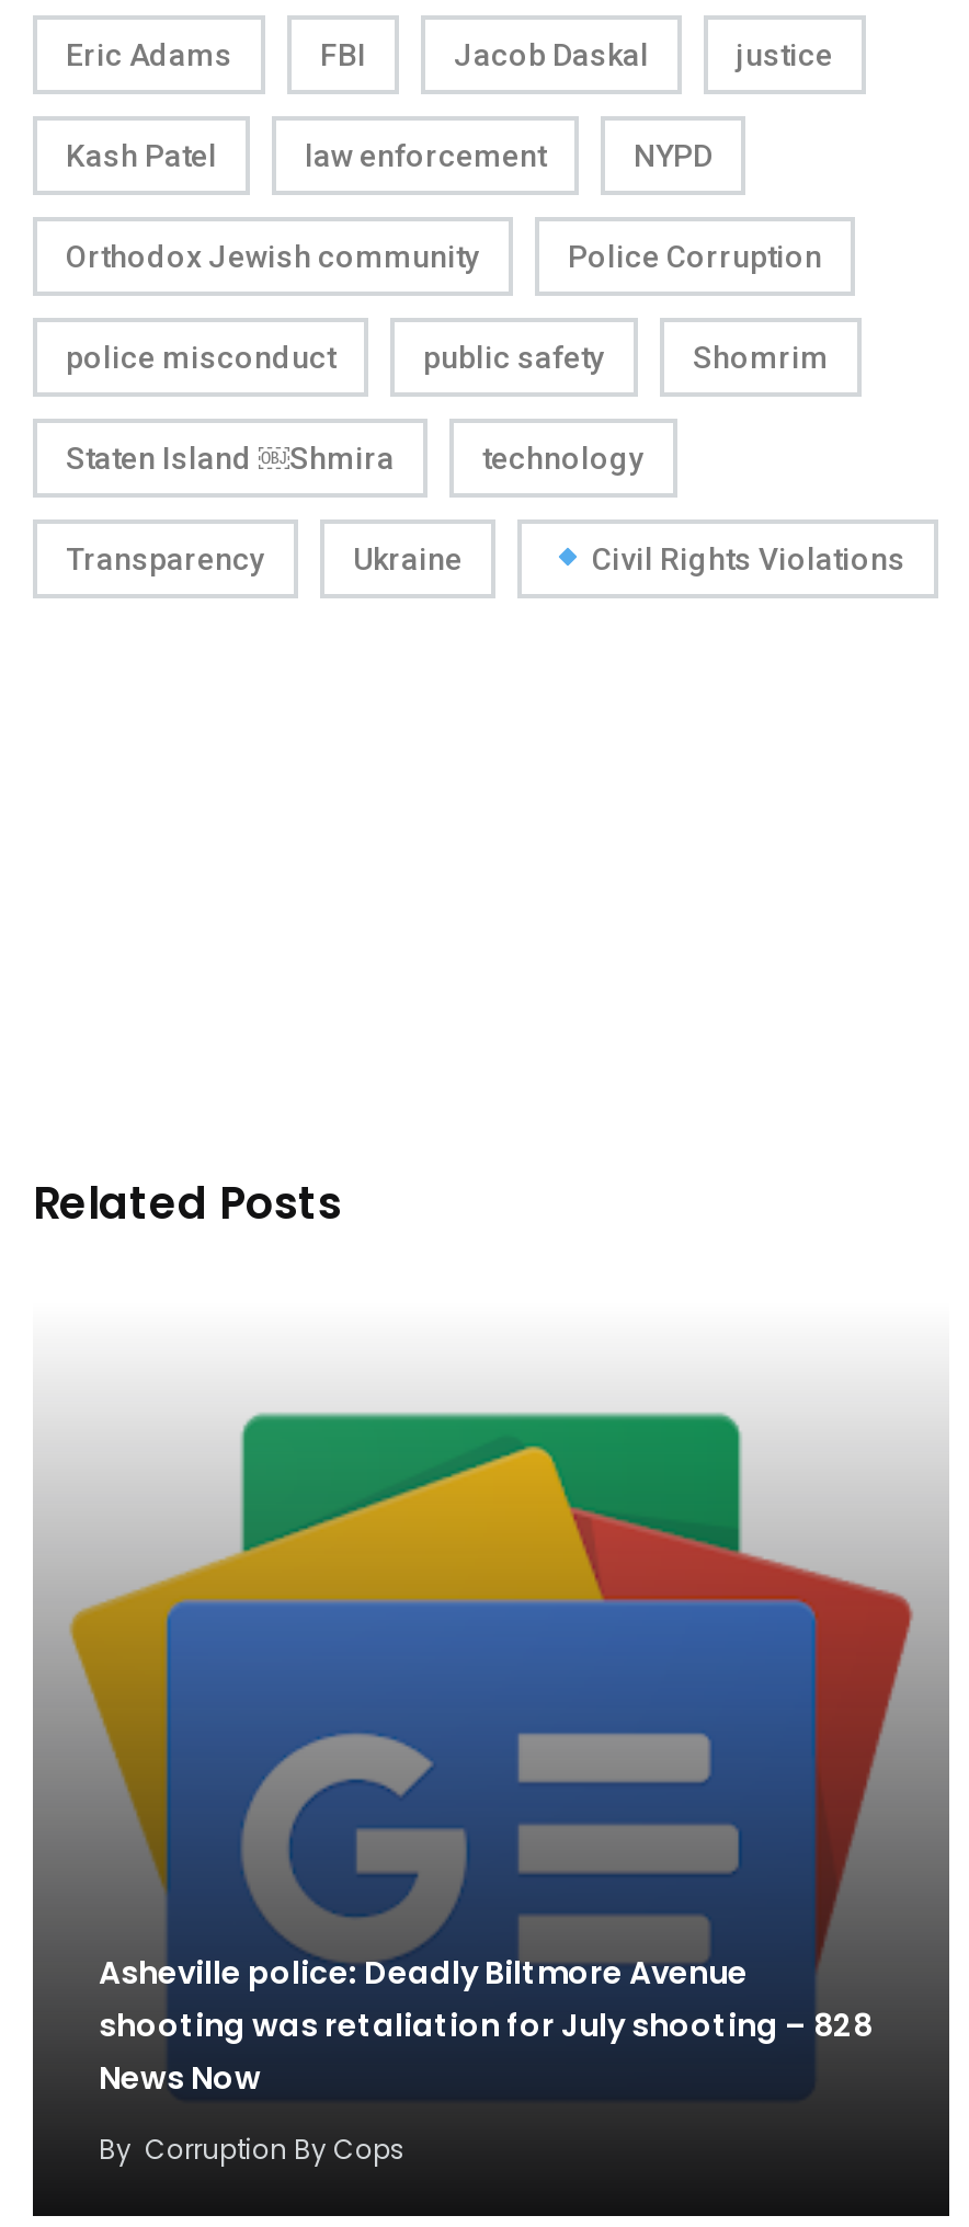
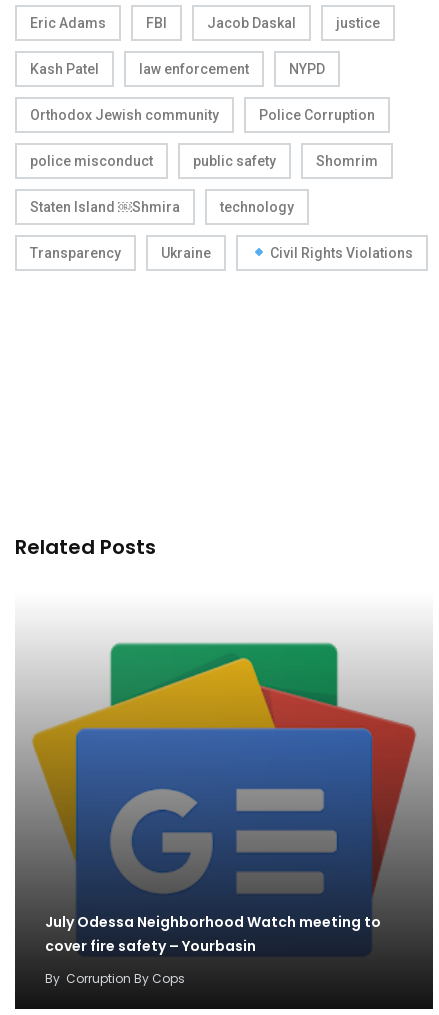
[99,1950,873,2099] Asheville police: Deadly Biltmore Avenue | shooting was retaliation for July shooting – 828 | News Now -> [45,912,381,956] July Odessa Neighborhood Watch meeting to | cover fire safety – Yourbasin

